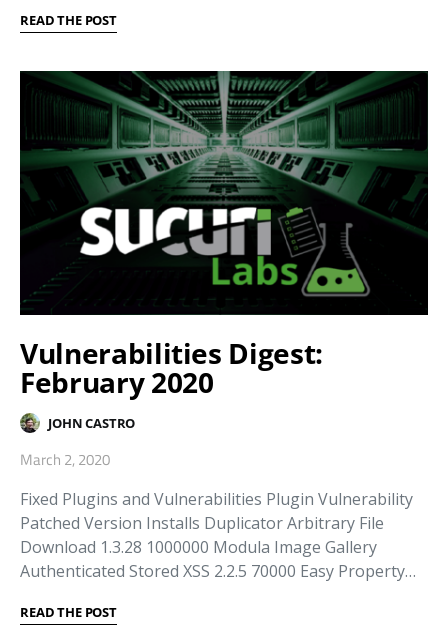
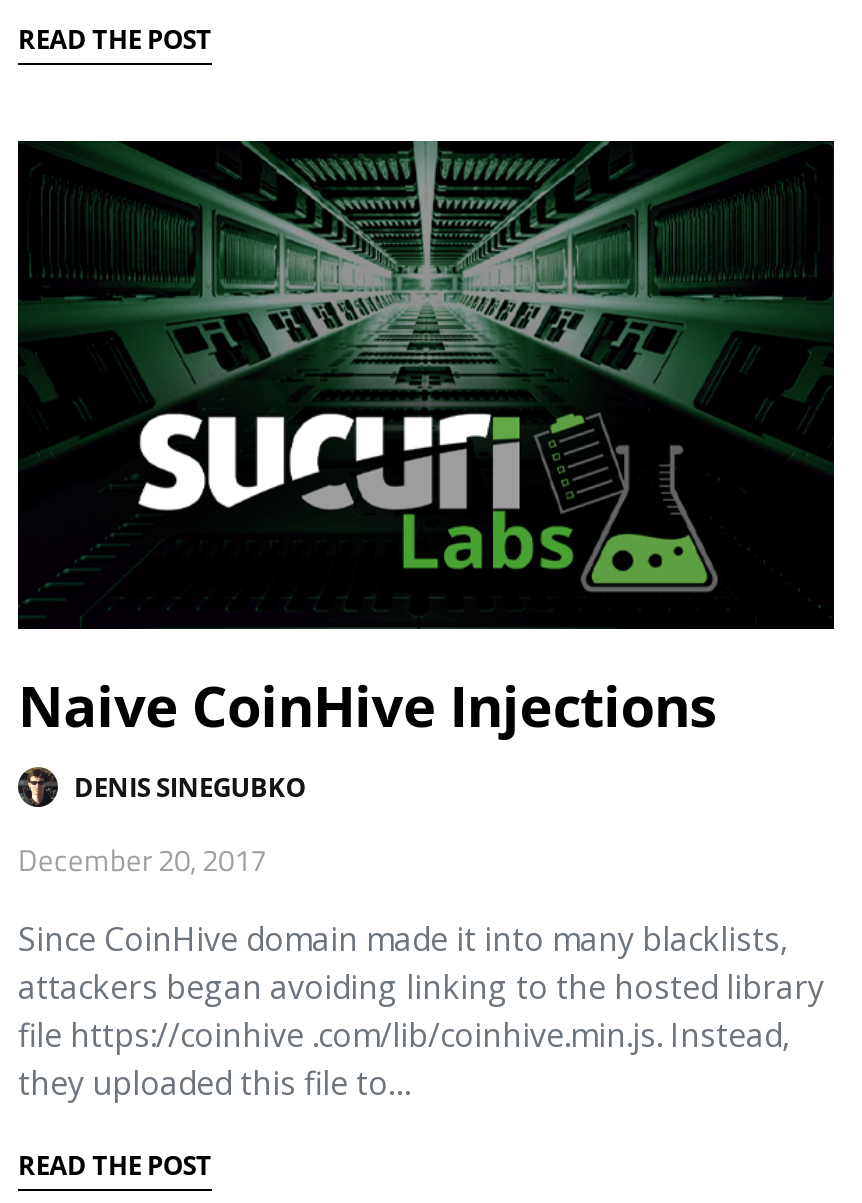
[20,334,323,432] Vulnerabilities Digest: | February 2020 | JOHN CASTRO -> [18,668,716,805] Naive CoinHive Injections | DENIS SINEGUBKO
[20,448,110,471] March 2, 2020 -> [18,838,266,884] December 20, 2017
[20,488,416,582] Fixed Plugins and Vulnerabilities Plugin Vulnerability | Patched Version Installs Duplicator Arbitrary File | Download 1.3.28 1000000 Modula Image Gallery | Authenticated Stored XSS 2.2.5 70000 Easy Property… -> [18,918,824,1106] Since CoinHive domain made it into many blacklists, | attackers began avoiding linking to the hosted library | file https://coinhive .com/lib/coinhive.min.js. Instead, | they uploaded this file to…

